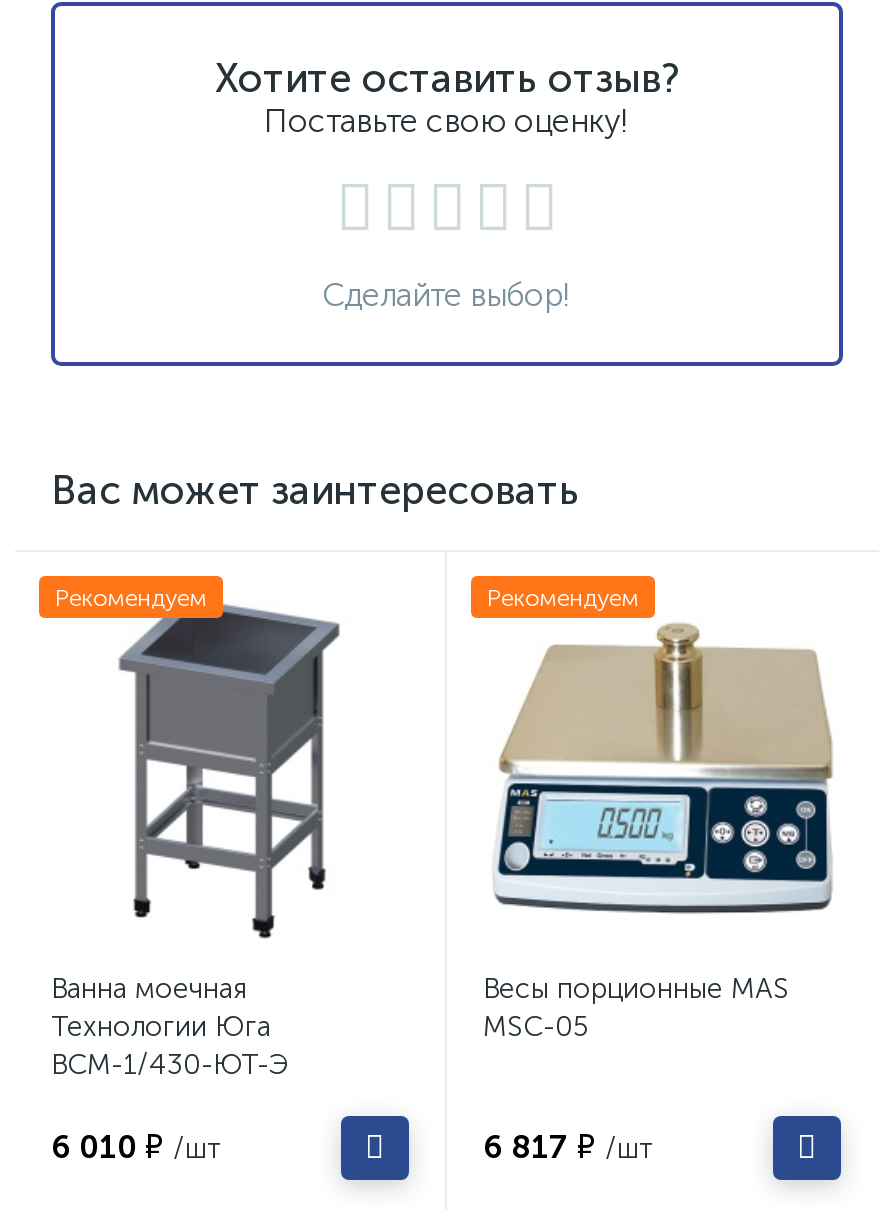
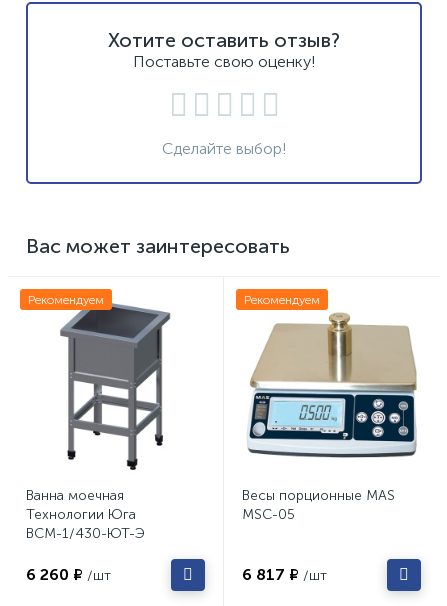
[51,1128,221,1166] 6 010 ₽ /шт -> [26,565,111,584] 6 260 ₽ /шт

